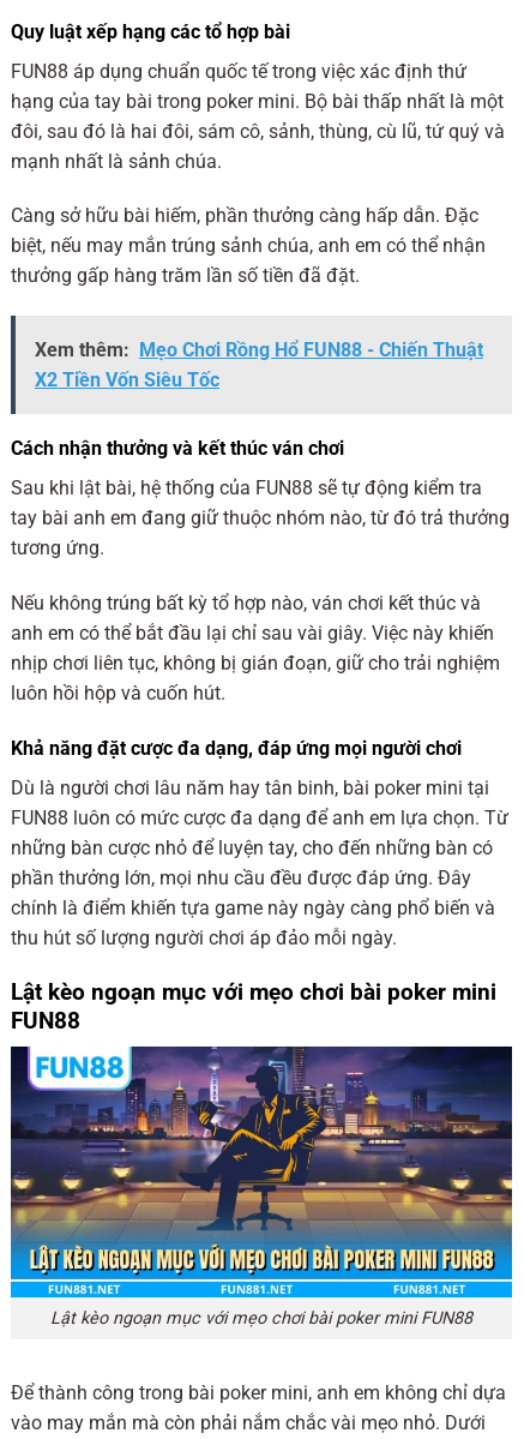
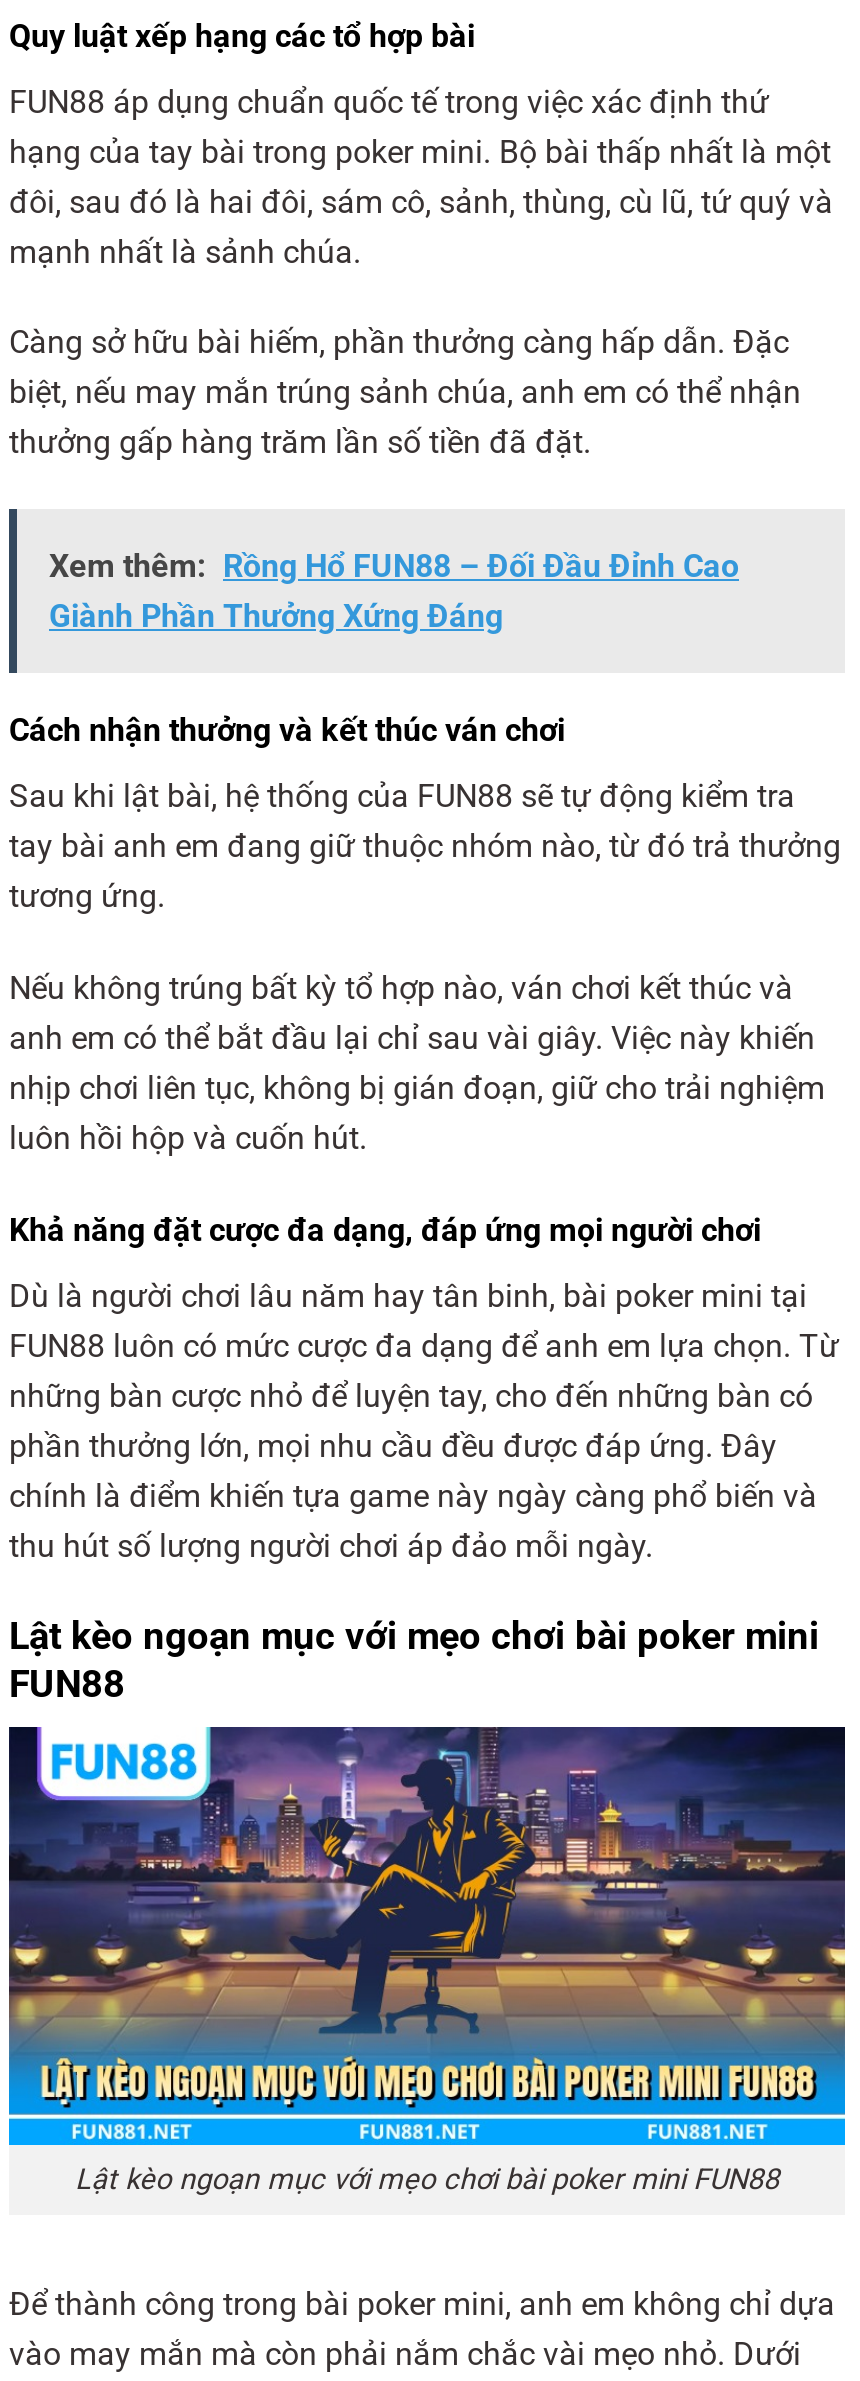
[35,339,483,391] Xem thêm: Mẹo Chơi Rồng Hổ FUN88 - Chiến Thuật | X2 Tiền Vốn Siêu Tốc -> [49,547,739,635] Xem thêm: Rồng Hổ FUN88 – Đối Đầu Đỉnh Cao | Giành Phần Thưởng Xứng Đáng

